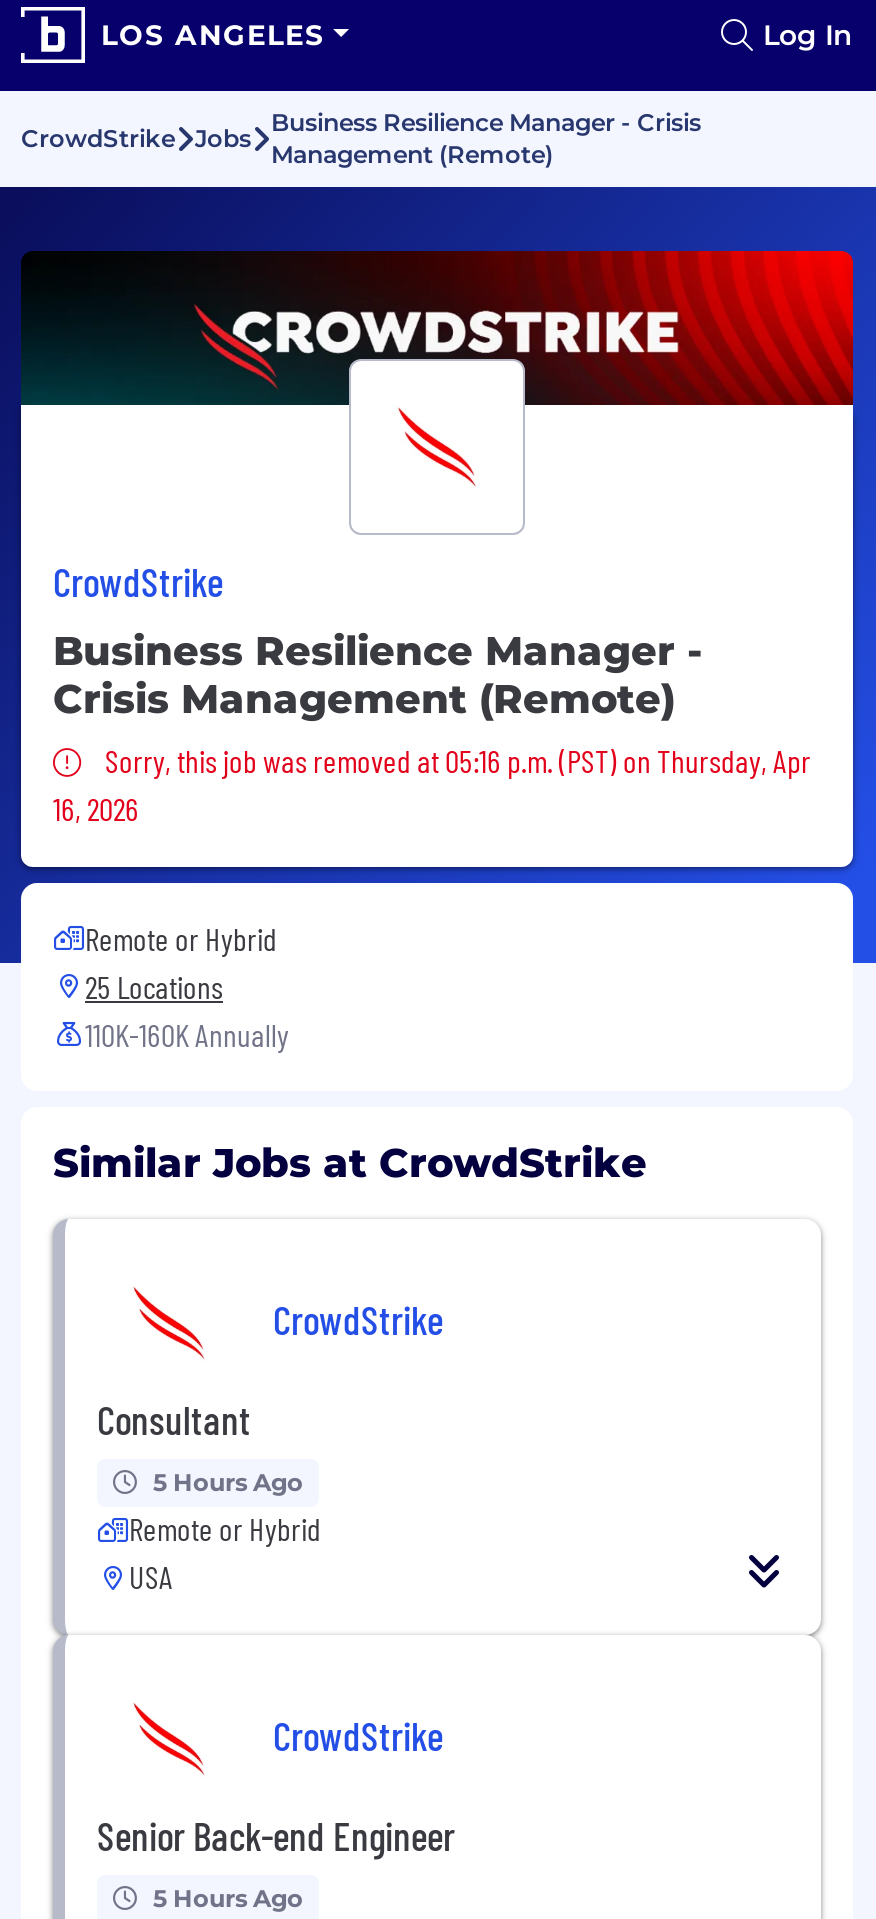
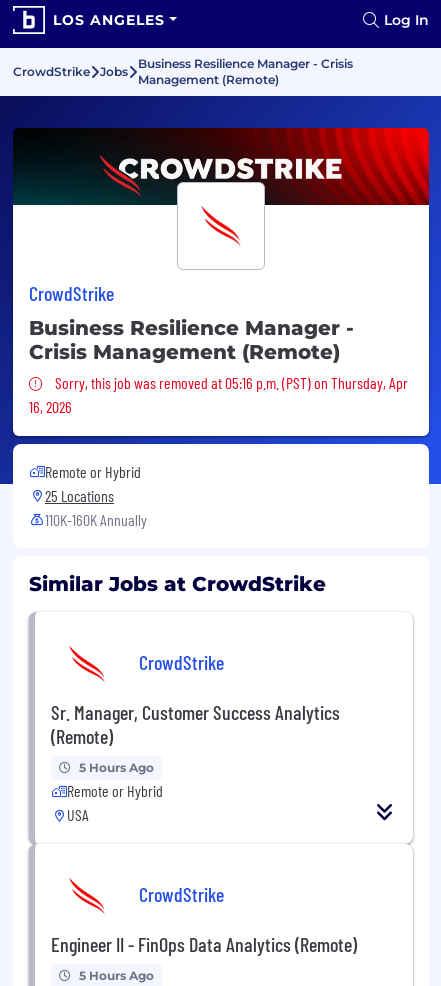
[97,1394,251,1442] Consultant -> [51,700,340,748] Sr. Manager, Customer Success Analytics | (Remote)
[97,1810,455,1858] Senior Back-end Engineer -> [51,932,357,956] Engineer II - FinOps Data Analytics (Remote)

